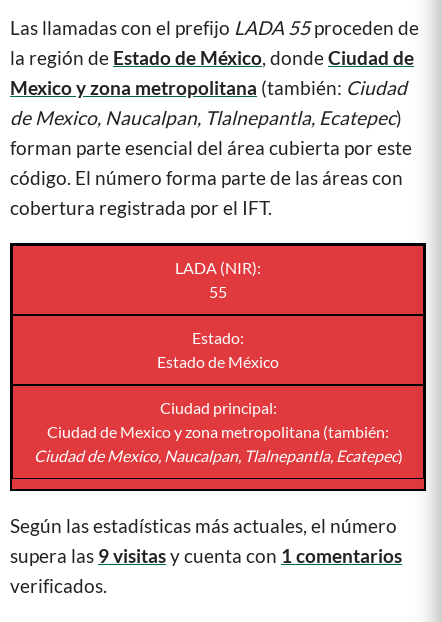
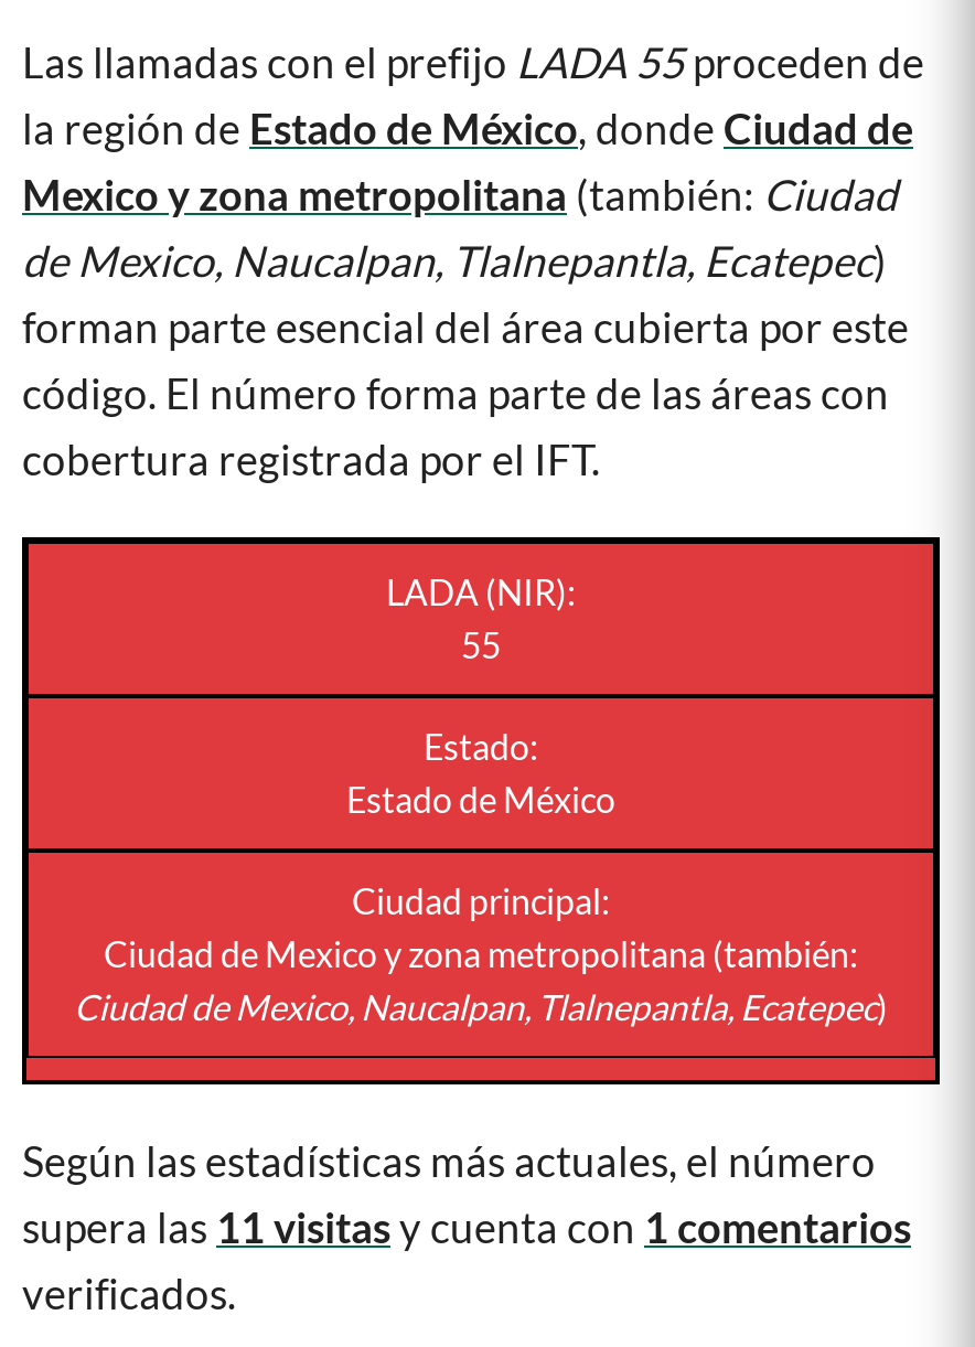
[10,544,402,567] supera las 9 visitas y cuenta con 1 comentarios -> [22,1202,911,1253] supera las 11 visitas y cuenta con 1 comentarios

